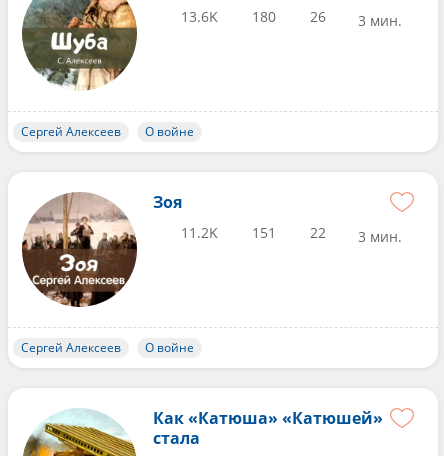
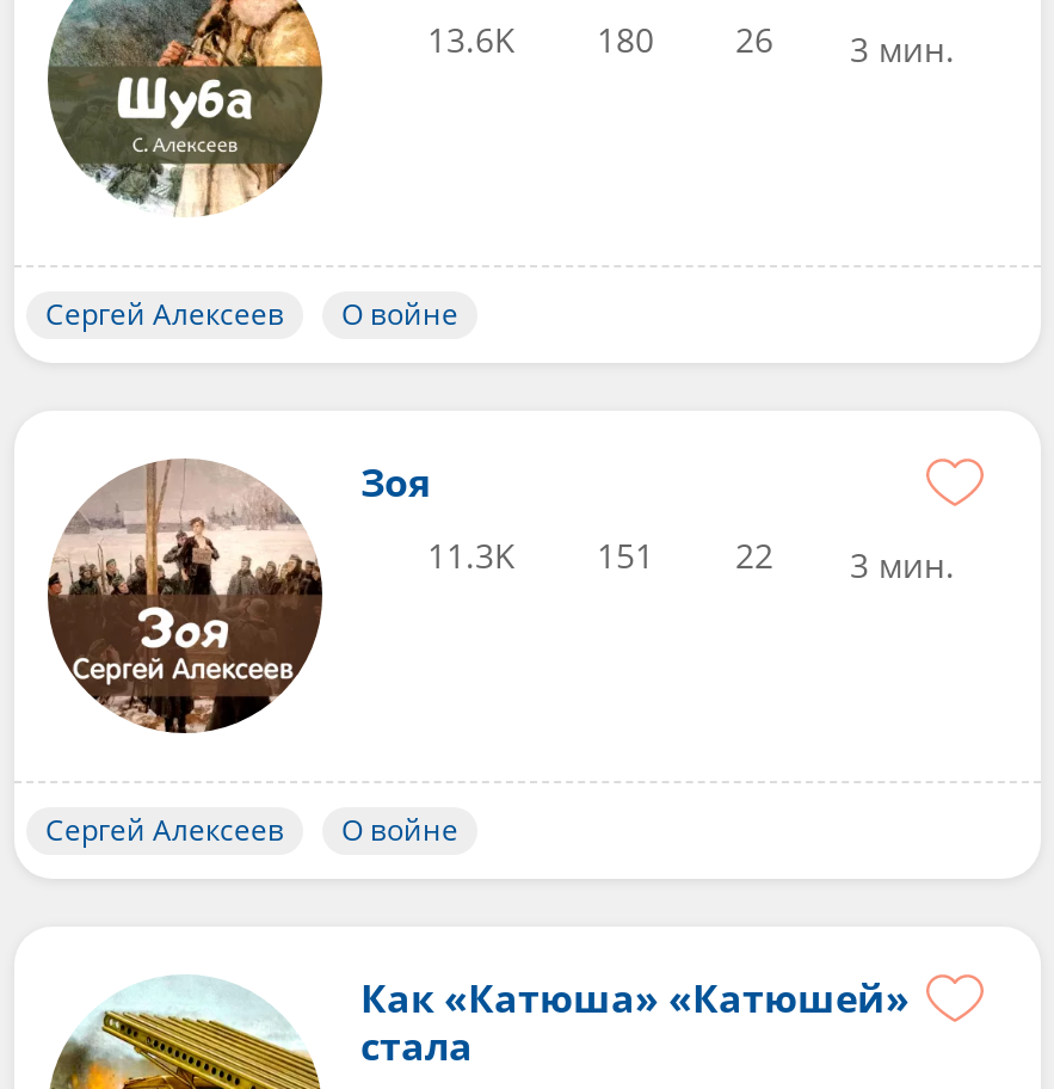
[181,223,218,242] 11.2K -> [427,533,516,578] 11.3K

